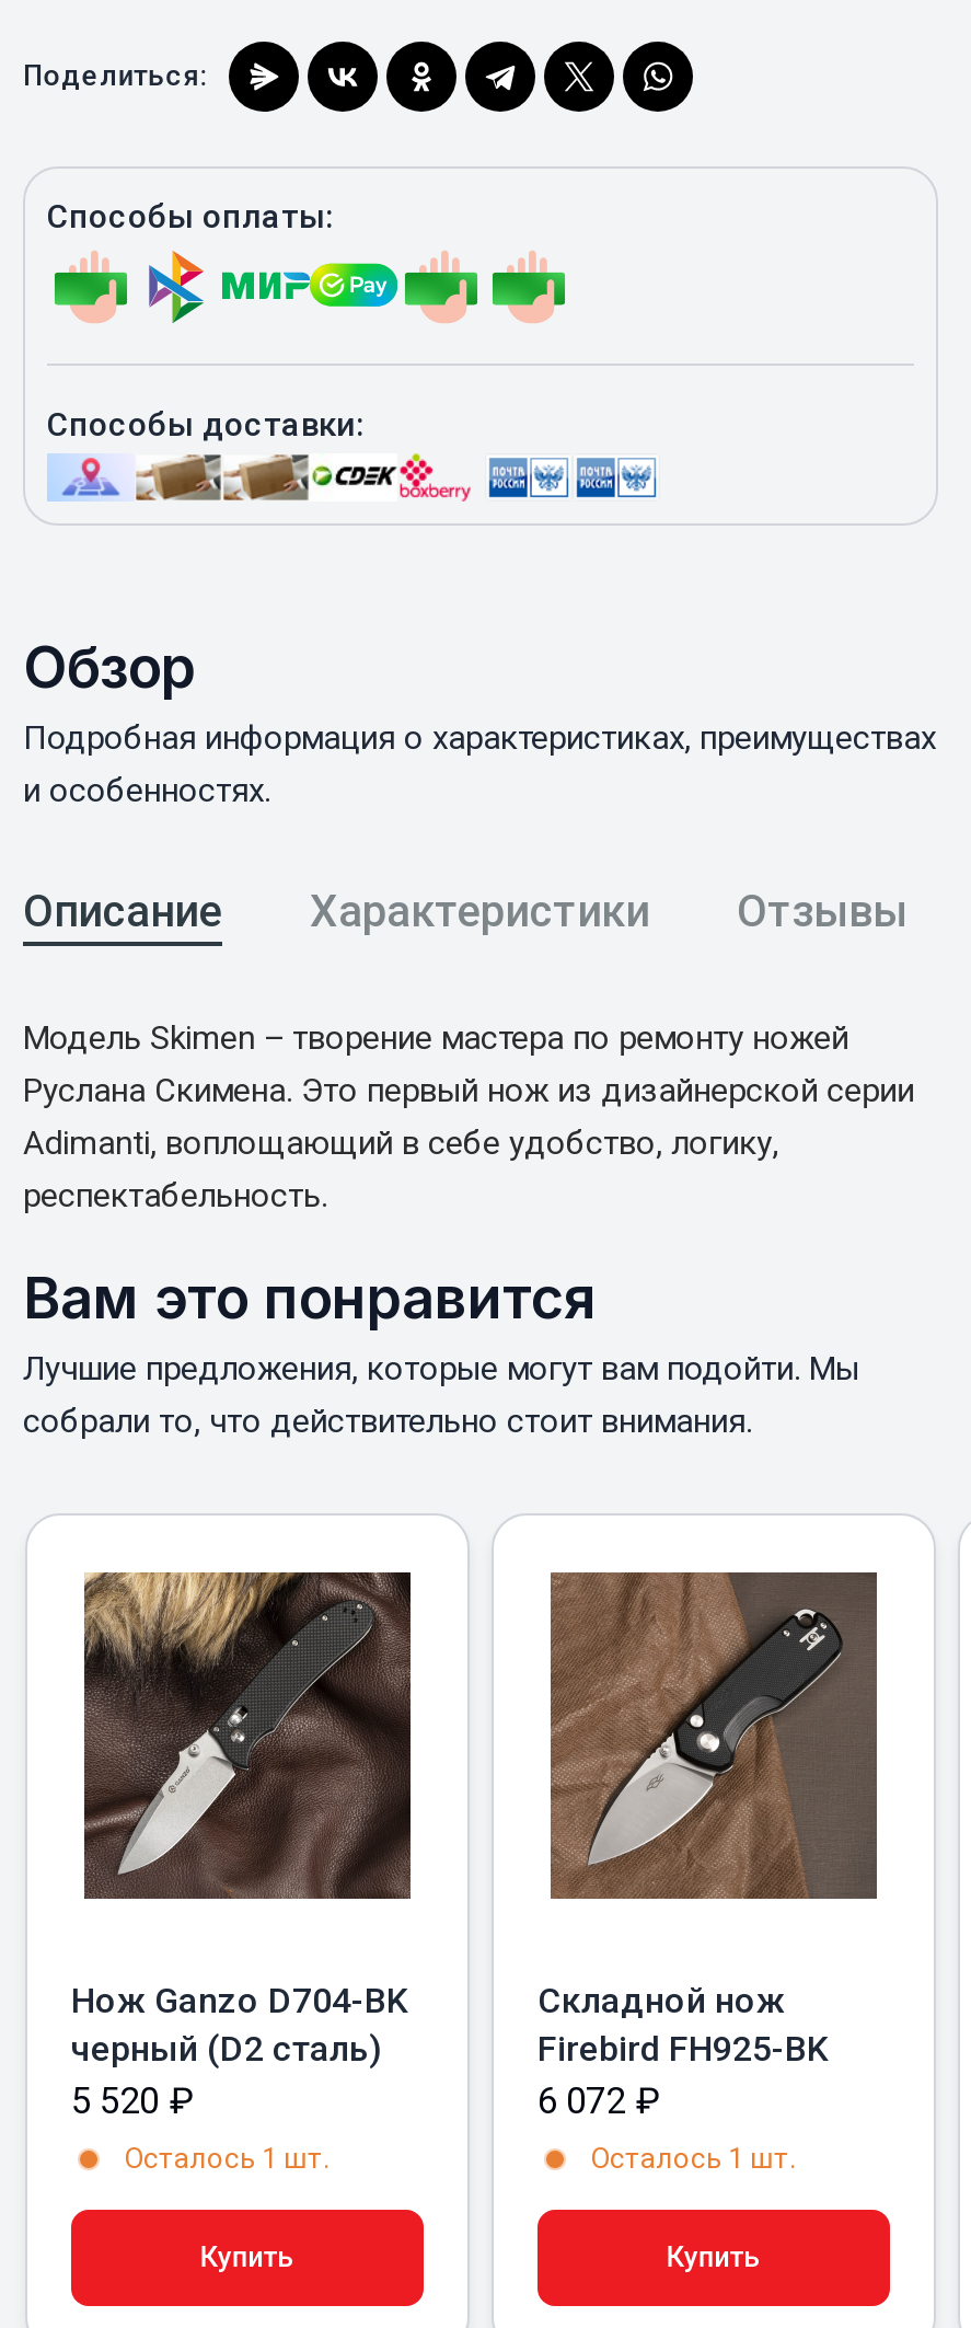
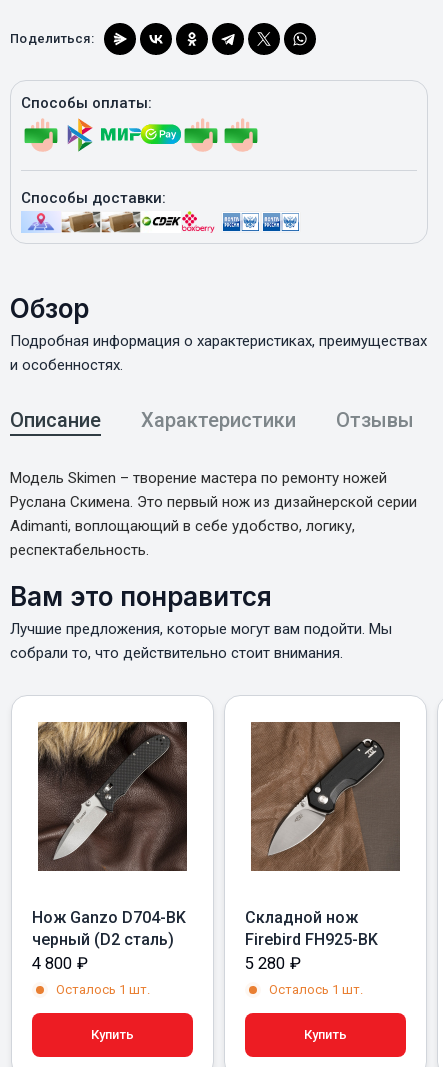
[71,2080,194,2121] 5 520 ₽ -> [32,954,88,973] 4 800 ₽
[537,2080,660,2121] 6 072 ₽ -> [245,954,301,973] 5 280 ₽

